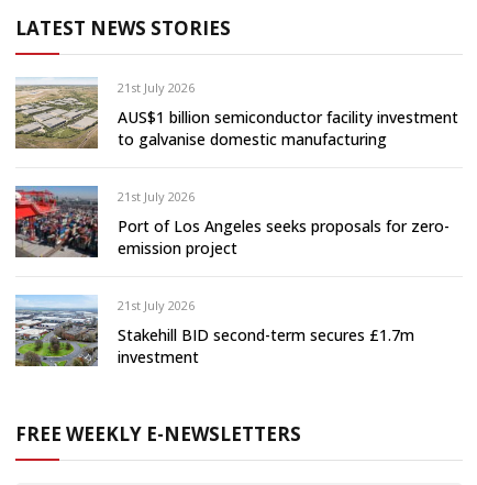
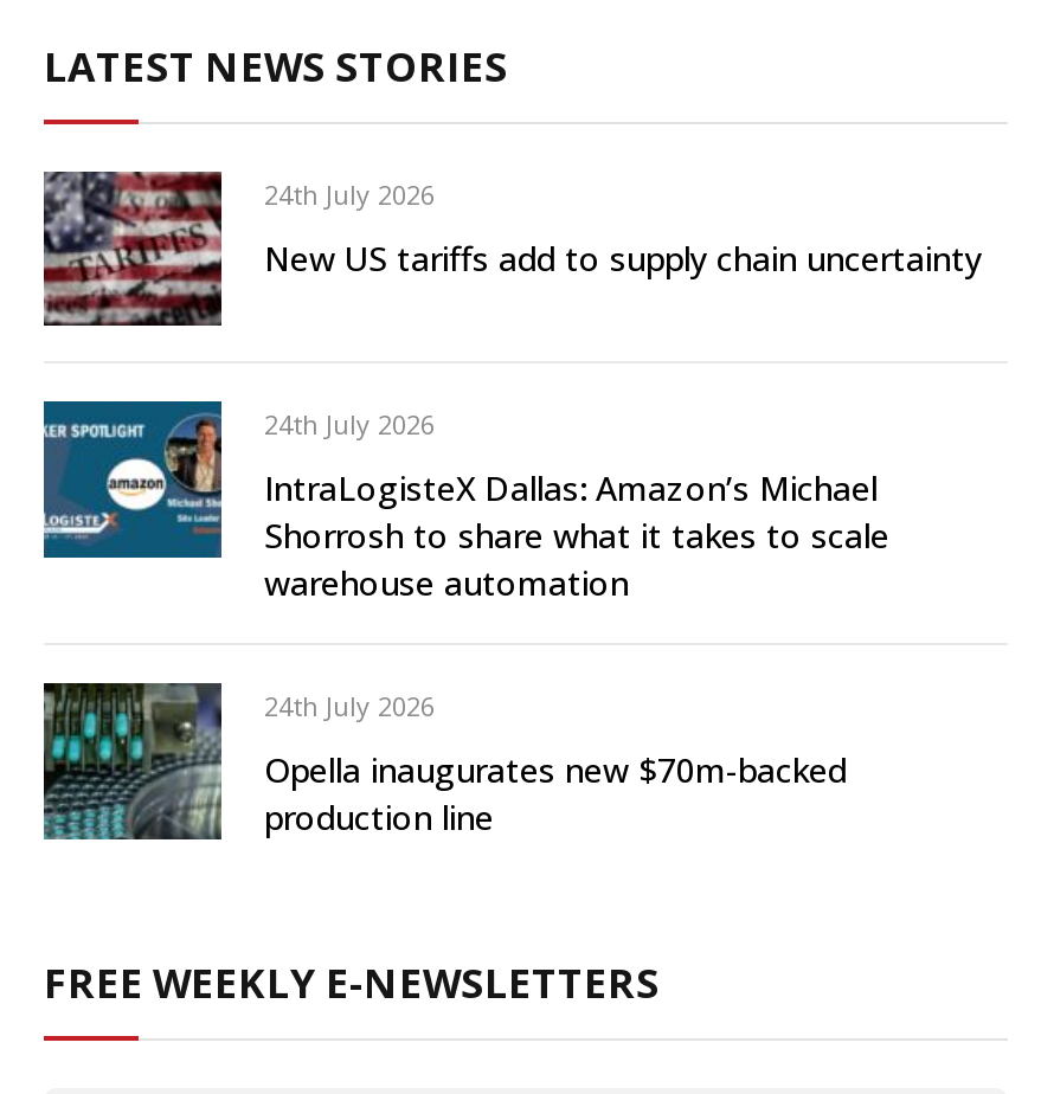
[15,77,195,150] [image] | 21st July 2026 -> [41,169,435,328] [image] | 24th July 2026
[118,107,458,150] AUS$1 billion semiconductor facility investment | to galvanise domestic manufacturing -> [264,236,982,281] New US tariffs add to supply chain uncertainty
[14,184,195,258] [image] | 21st July 2026 -> [41,399,435,560] [image] | 24th July 2026
[118,216,450,258] Port of Los Angeles seeks proposals for zero- | emission project -> [264,466,889,606] IntraLogisteX Dallas: Amazon’s Michael | Shorrosh to share what it takes to scale | warehouse automation
[14,295,195,368] [image] | 21st July 2026 -> [44,681,435,842] [image] | 24th July 2026
[118,324,414,367] Stakehill BID second-term secures £1.7m | investment -> [264,748,847,840] Opella inaugurates new $70m-backed | production line

